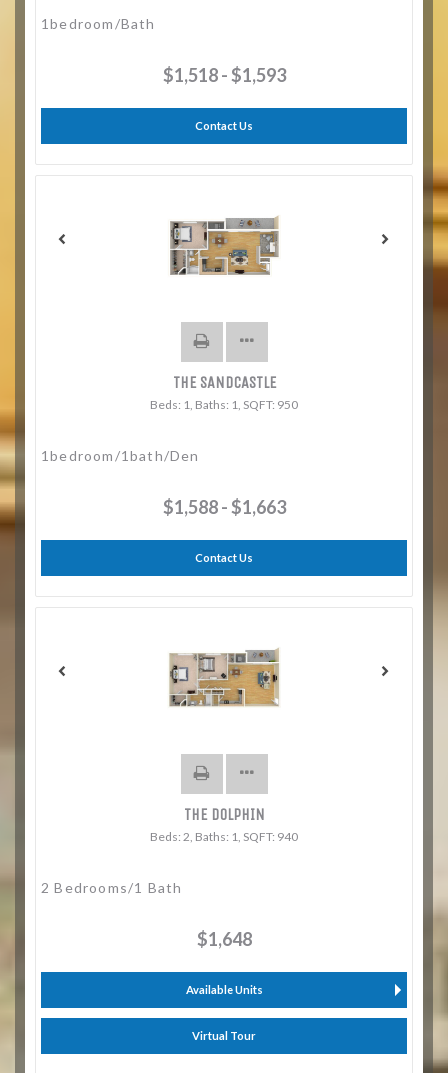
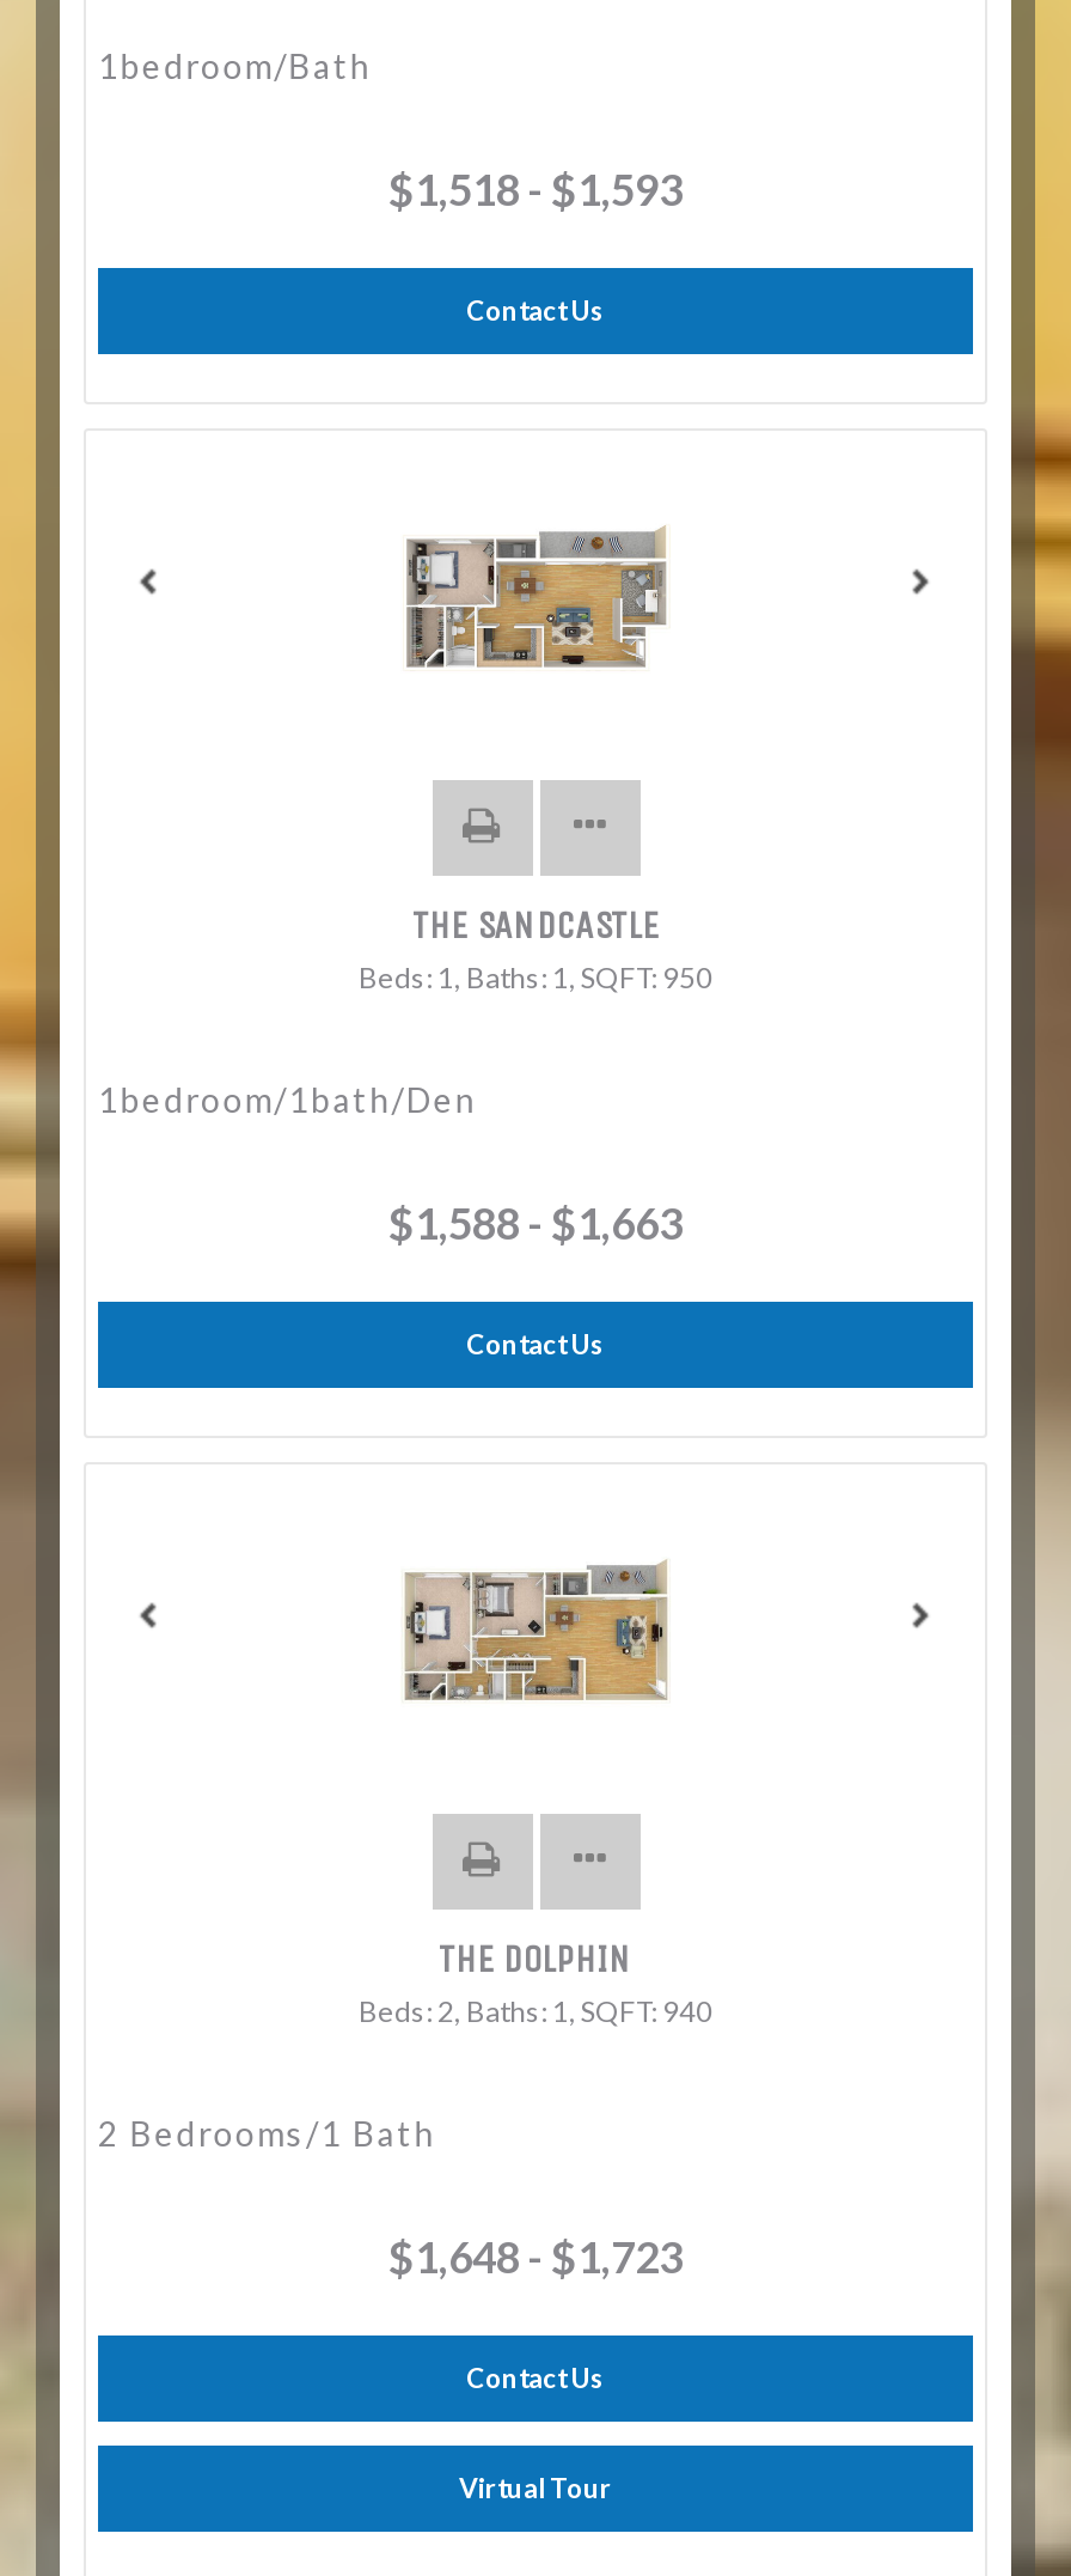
[196,927,251,949] $1,648 -> [388,2229,683,2282] $1,648 - $1,723
[185,982,262,995] Available Units -> [466,2361,605,2392] Contact Us

